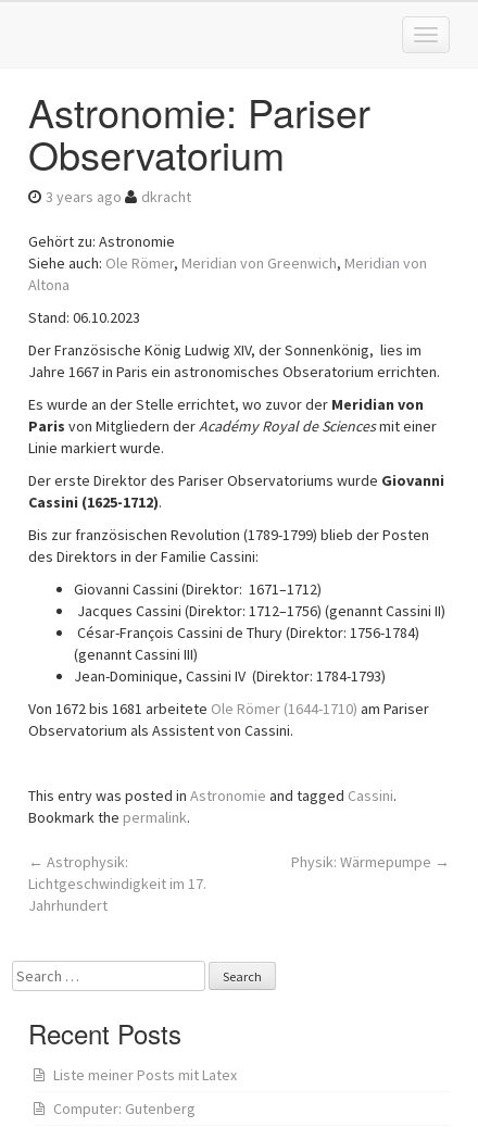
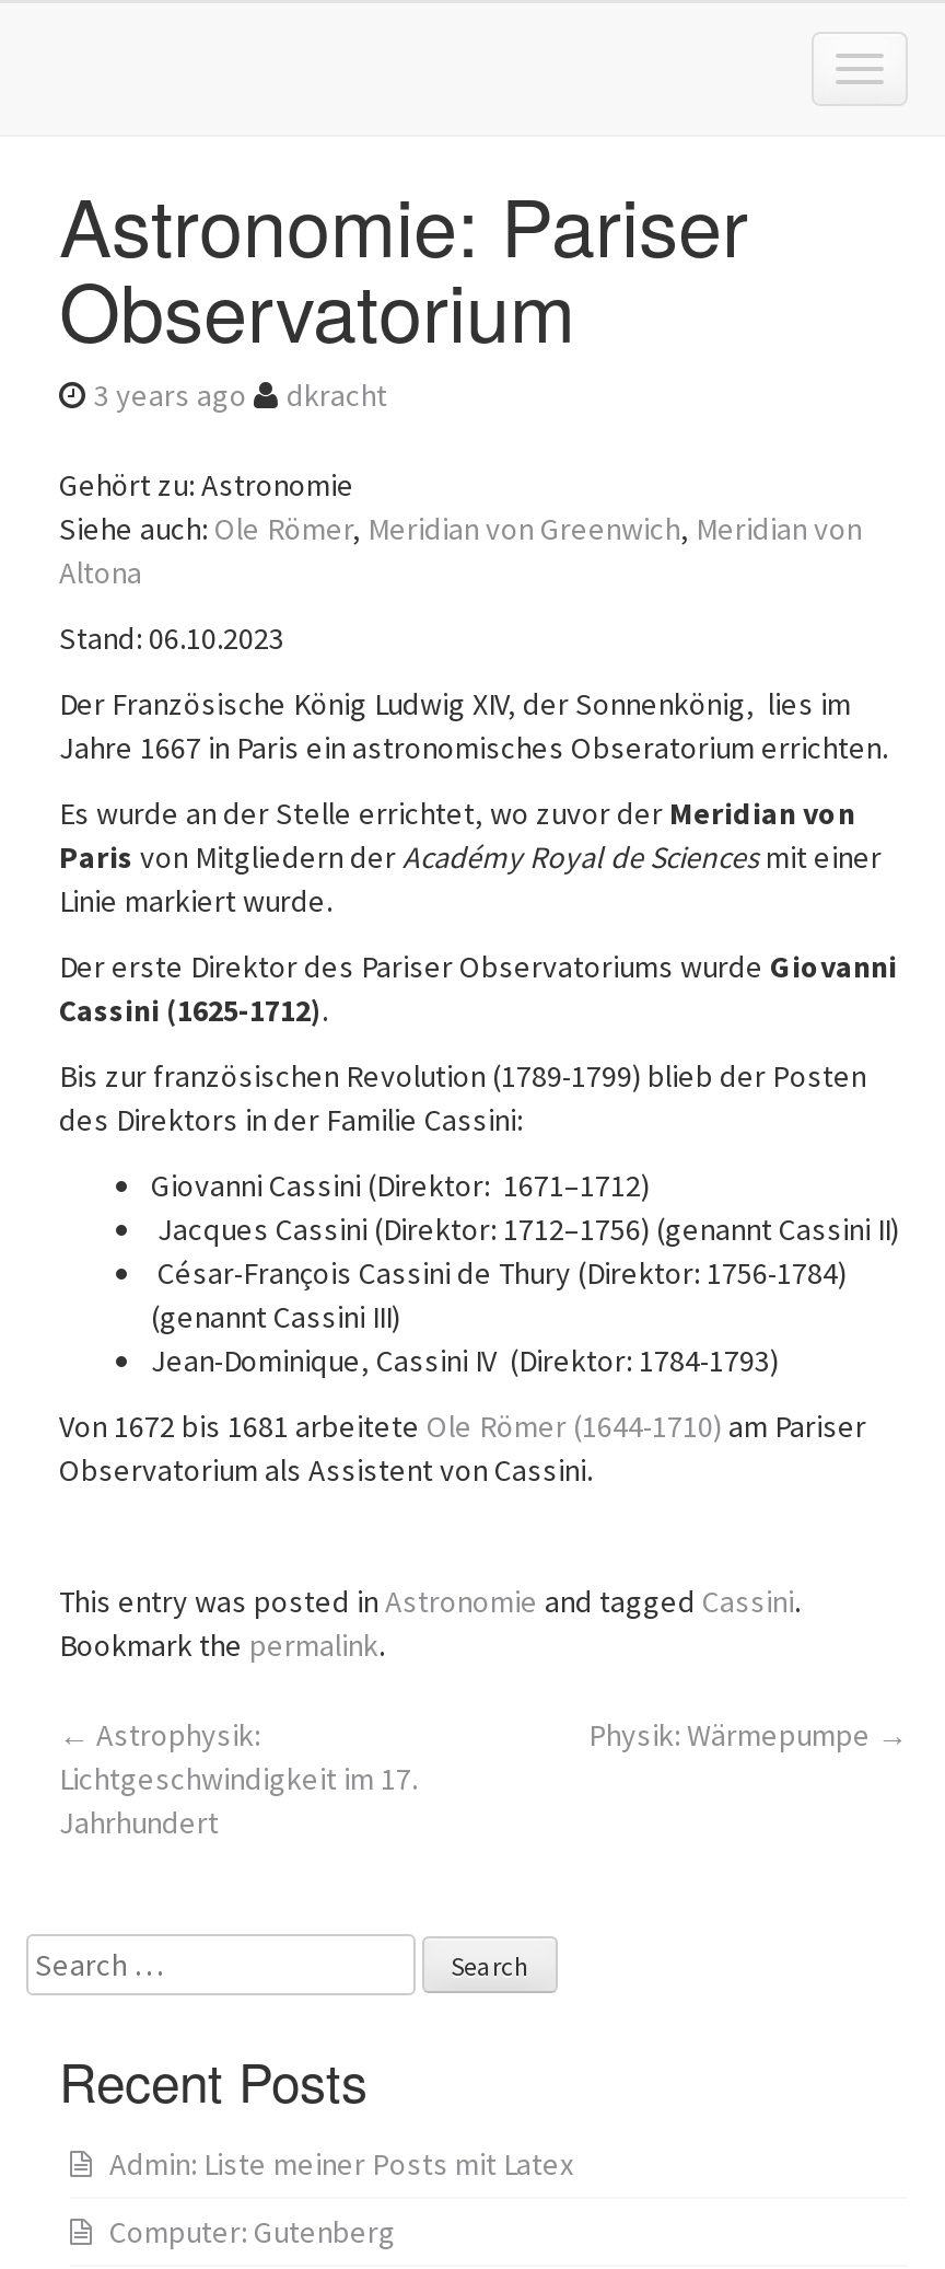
[53,1065,237,1085] Liste meiner Posts mit Latex -> [109,2144,573,2184] Admin: Liste meiner Posts mit Latex

